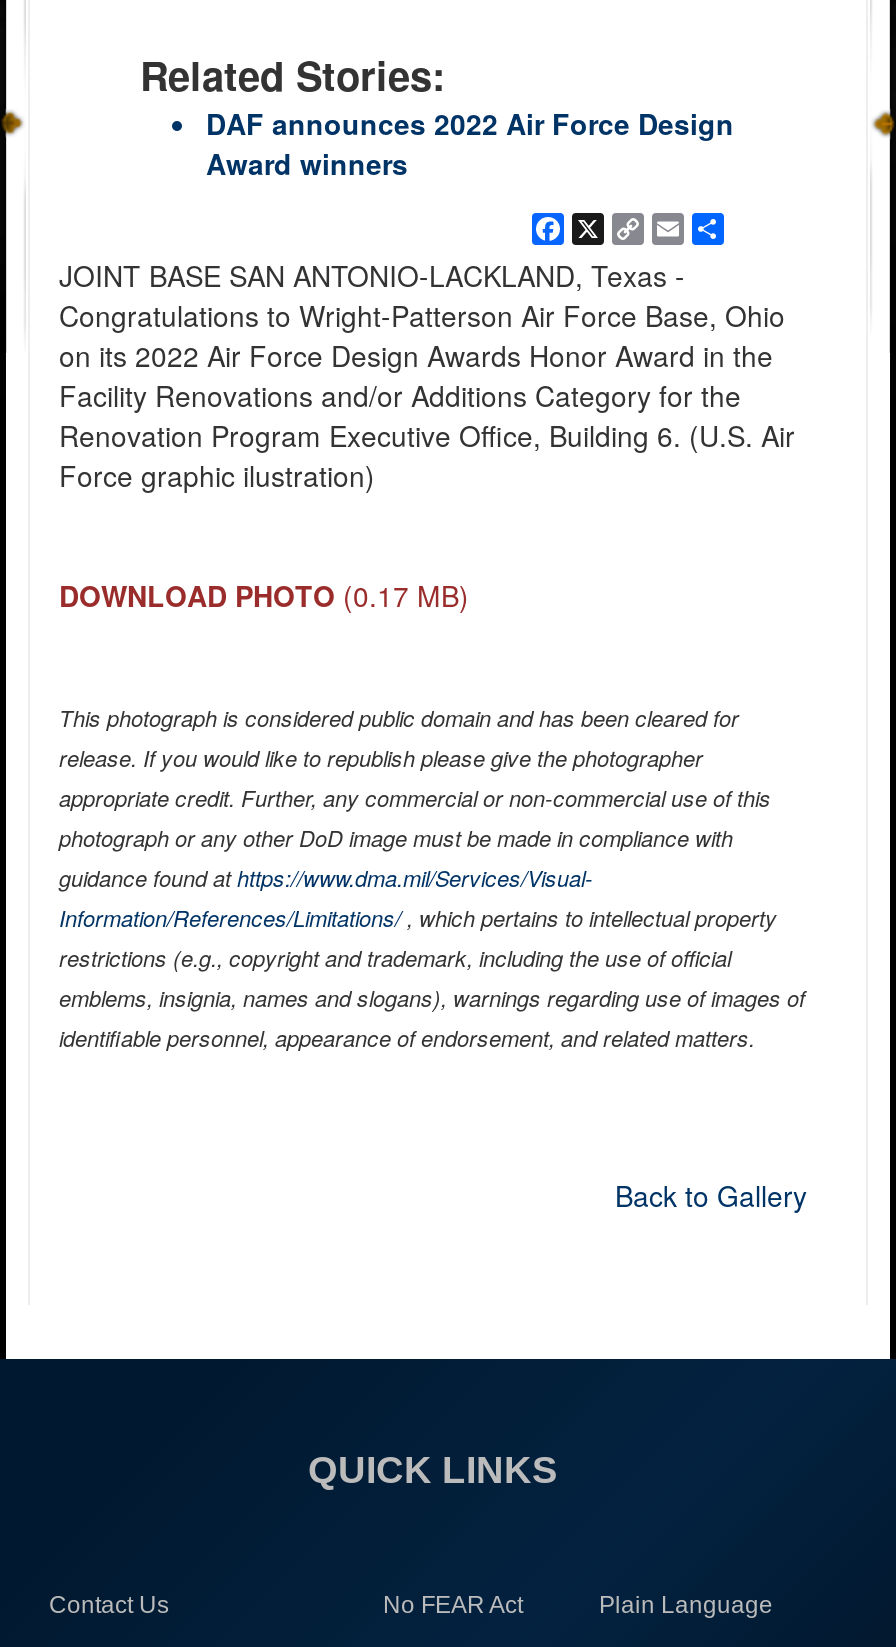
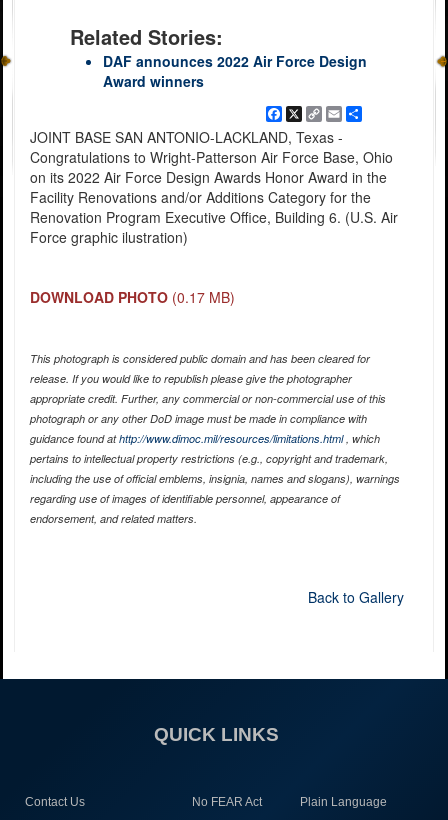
[59,864,805,1054] guidance found athttps://www.dma.mil/Services/Visual- | Information/References/Limitations/, which pertains to intellectual property | restrictions (e.g., copyright and trademark, including the use of official | emblems, insignia, names and slogans), warnings regarding use of images of | identifiable personnel, appearance of endorsement, and related matters. -> [29,431,399,526] guidance found athttp://www.dimoc.mil/resources/limitations.html, which | pertains to intellectual property restrictions (e.g., copyright and trademark, | including the use of official emblems, insignia, names and slogans), warnings | regarding use of images of identifiable personnel, appearance of | endorsement, and related matters.

